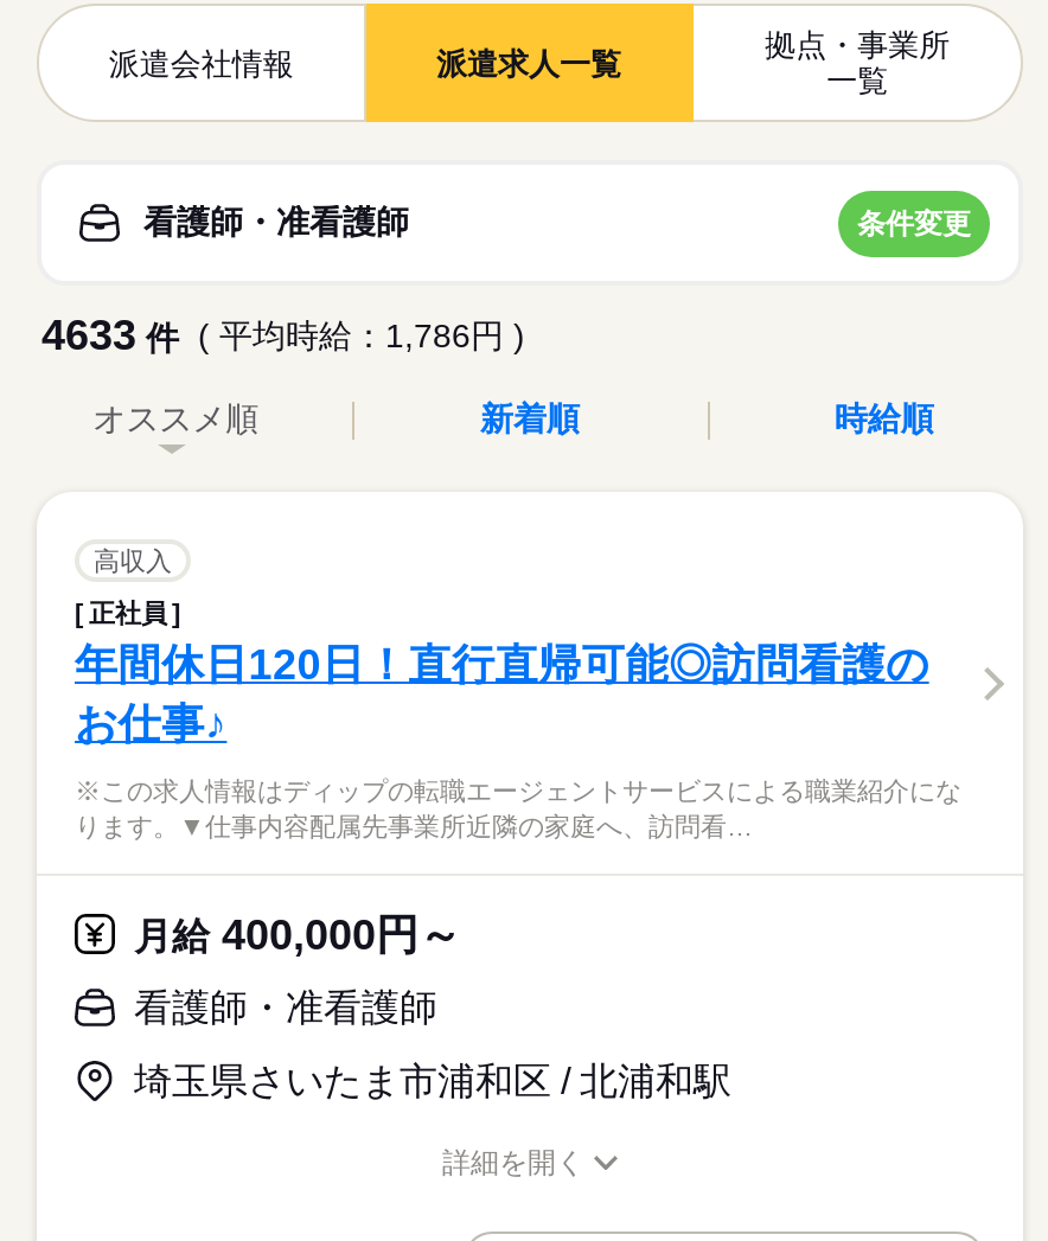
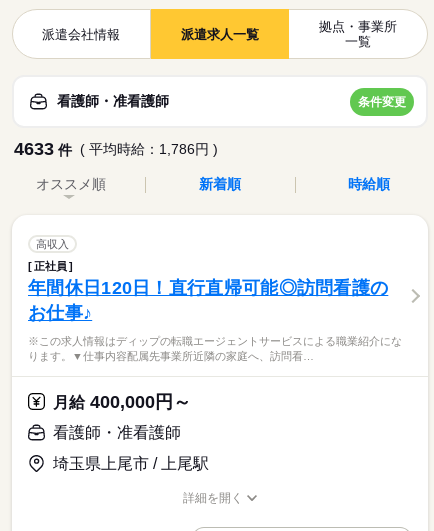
[134,1061,731,1101] 埼玉県さいたま市浦和区 / 北浦和駅 -> [53,455,209,472] 埼玉県上尾市 / 上尾駅

